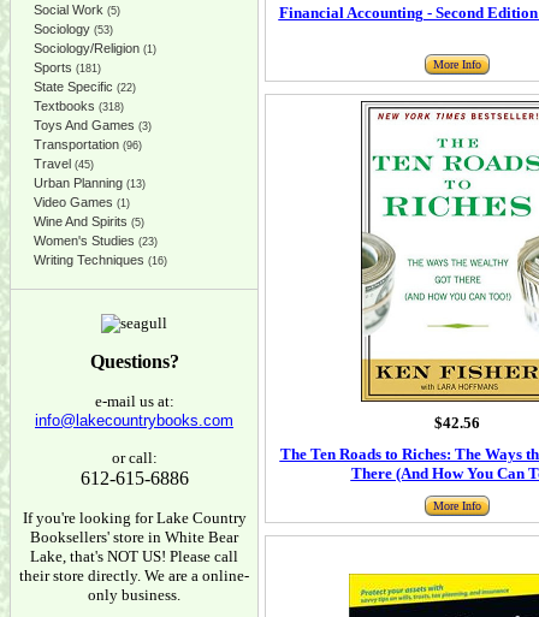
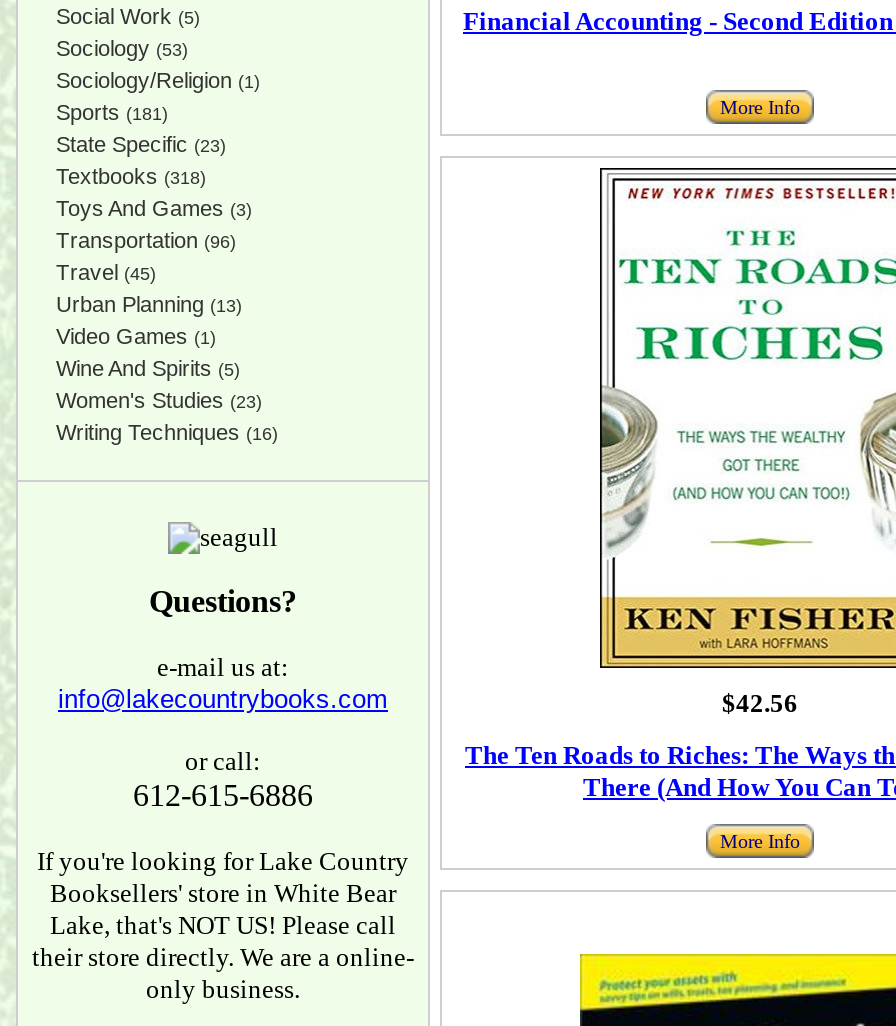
[34,79,136,94] State Specific (22) -> [56,132,226,156] State Specific (23)

